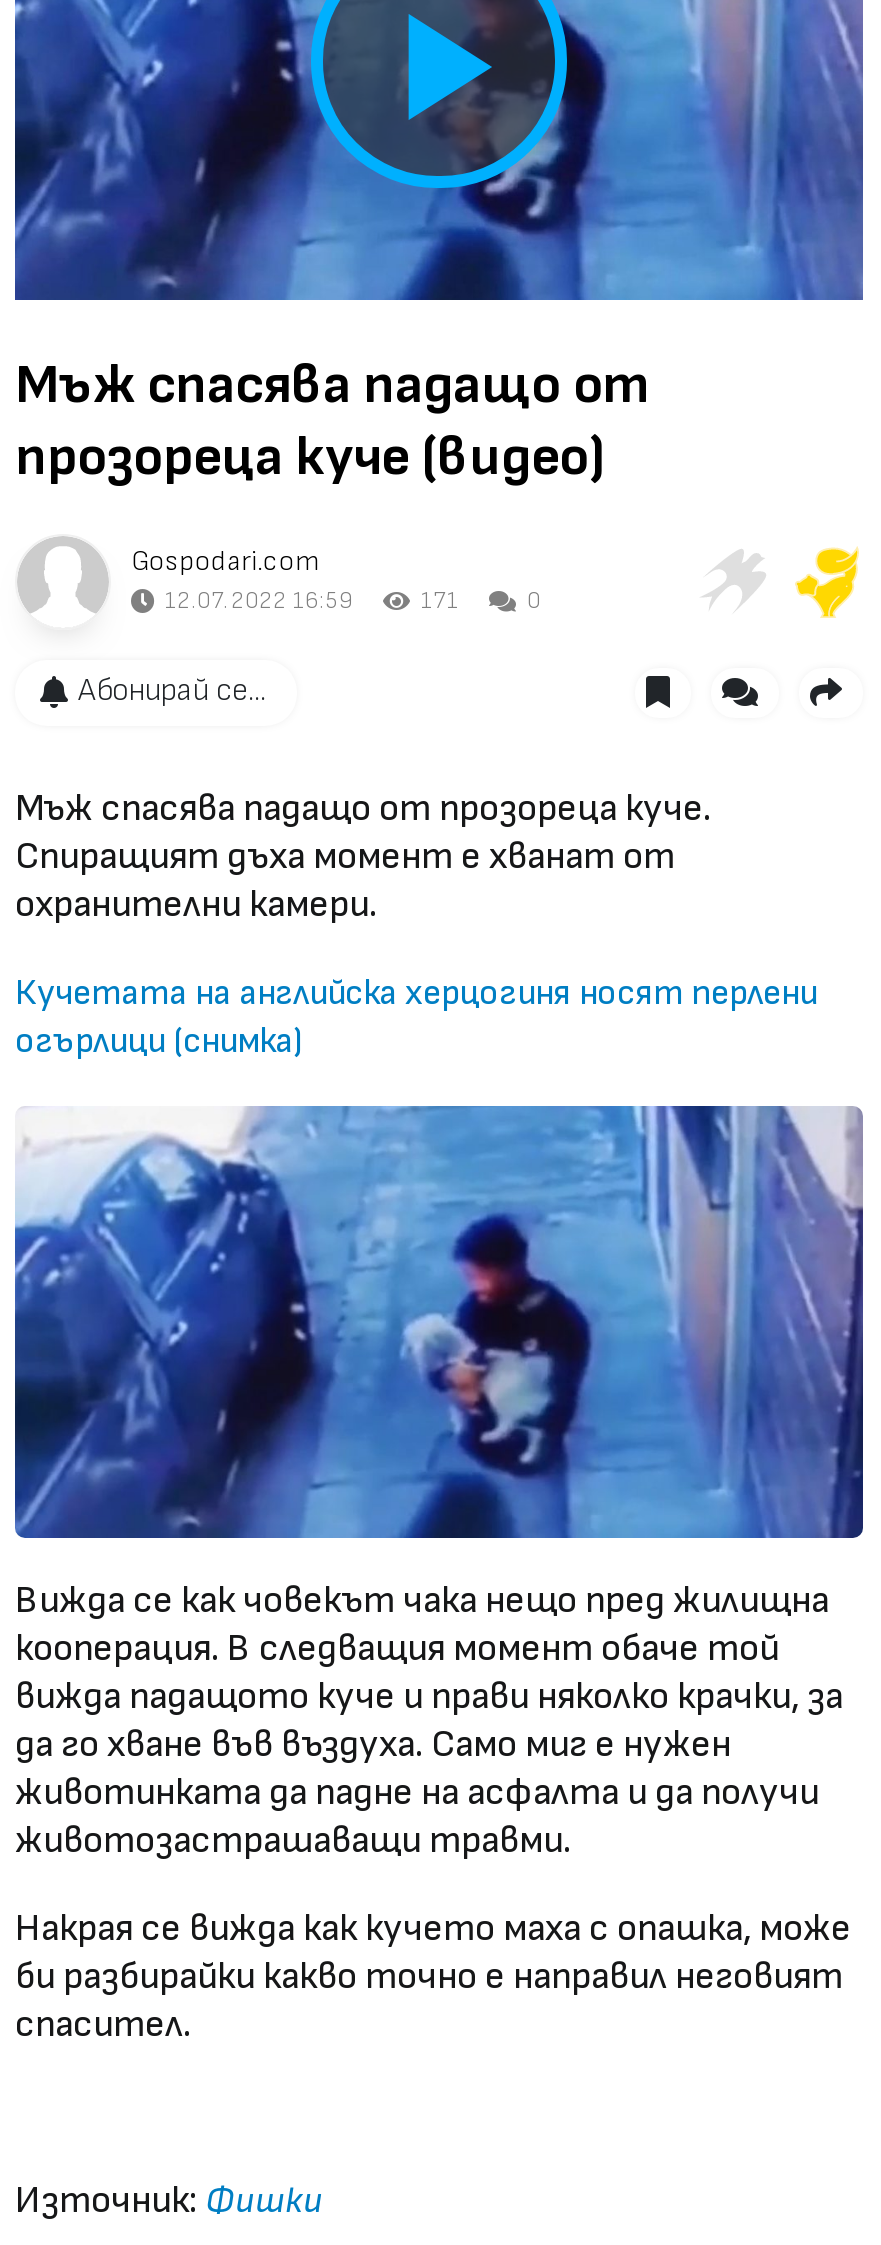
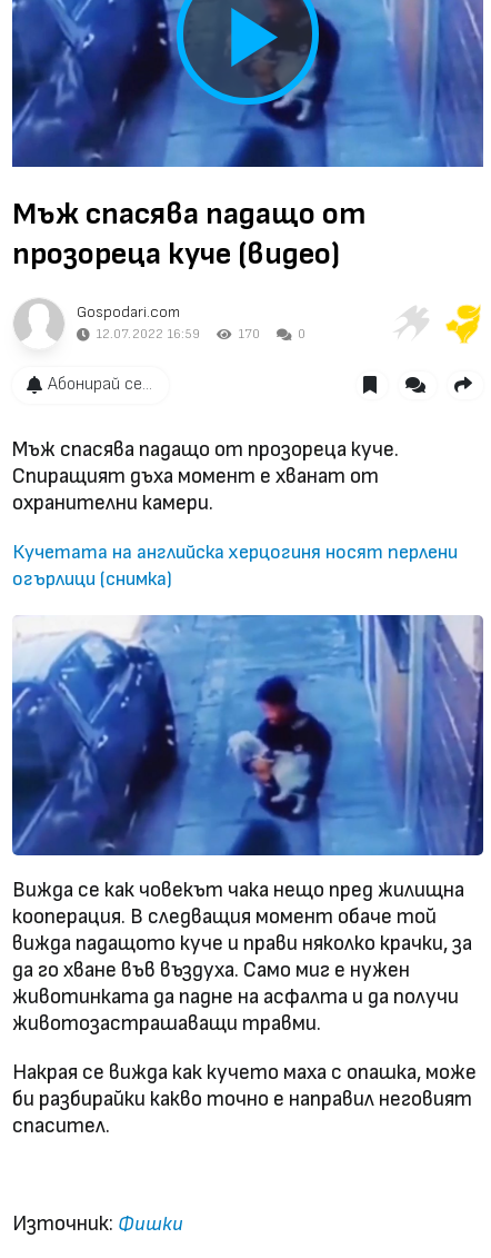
[421,585,459,615] 171 -> [238,325,260,342] 170

